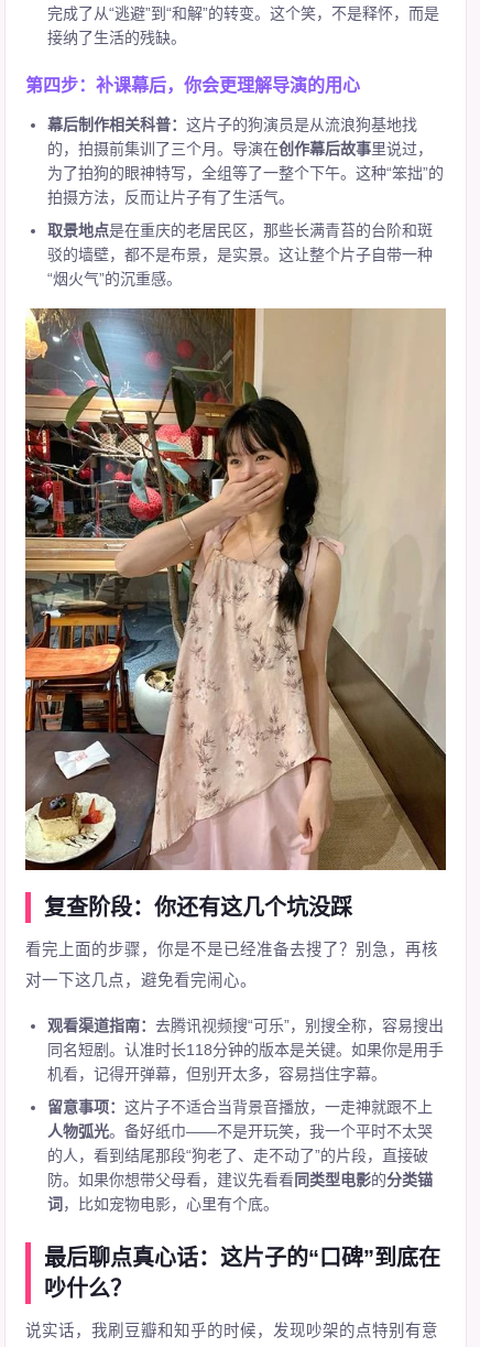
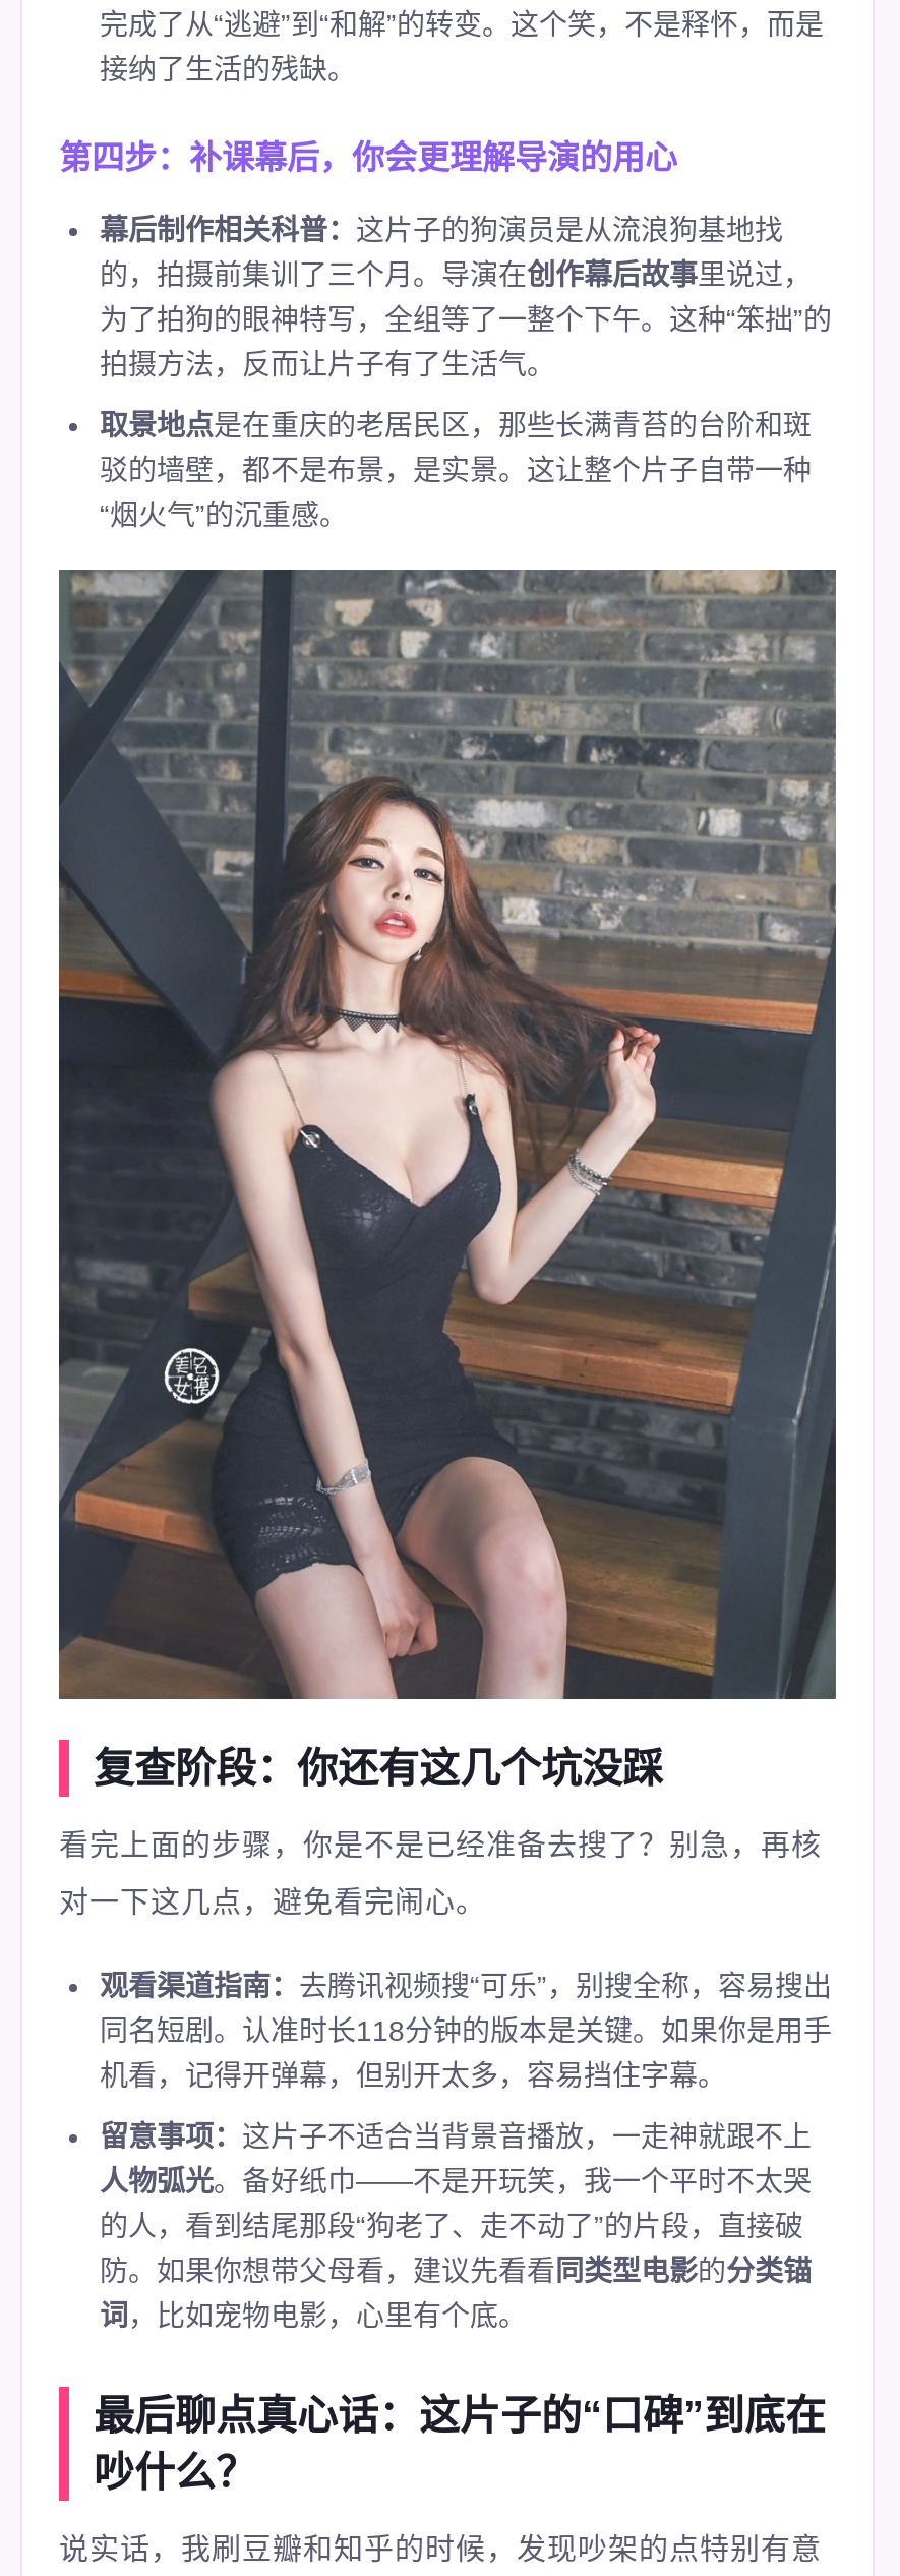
[24,308,446,871] [image] -> [57,568,838,1701] [image]

